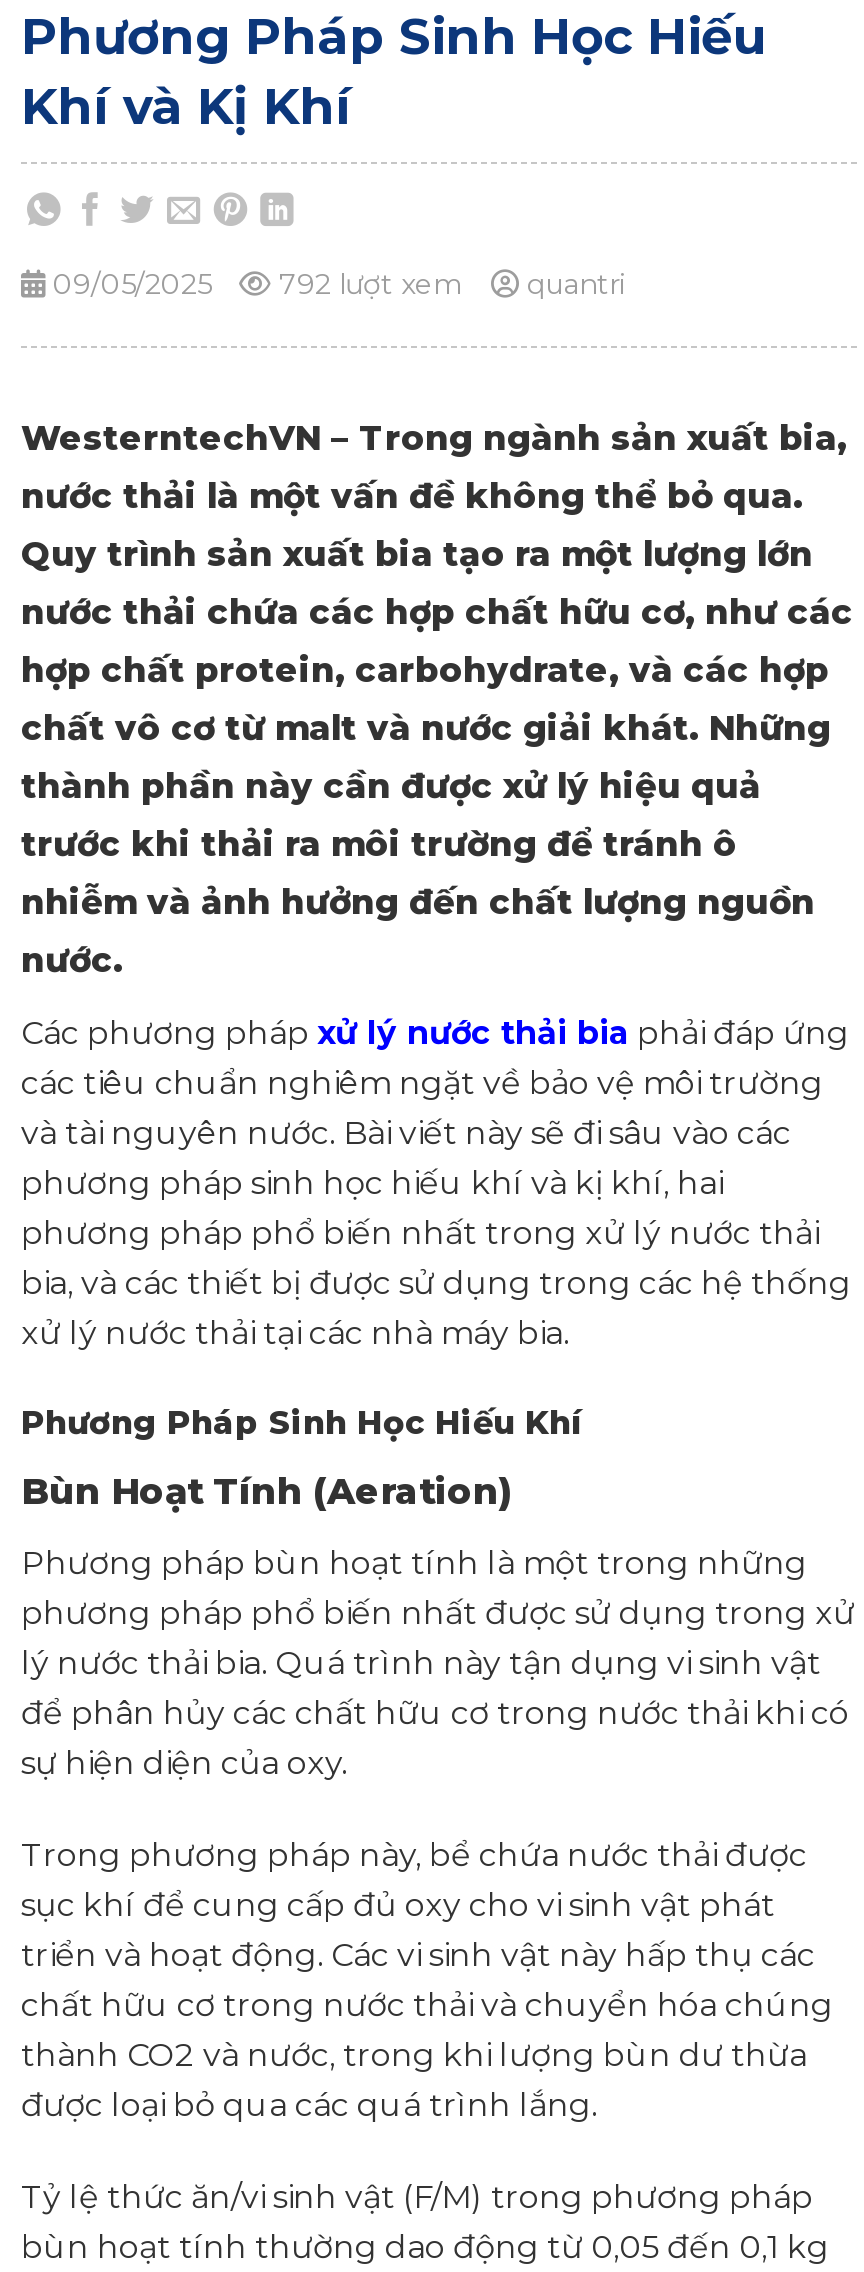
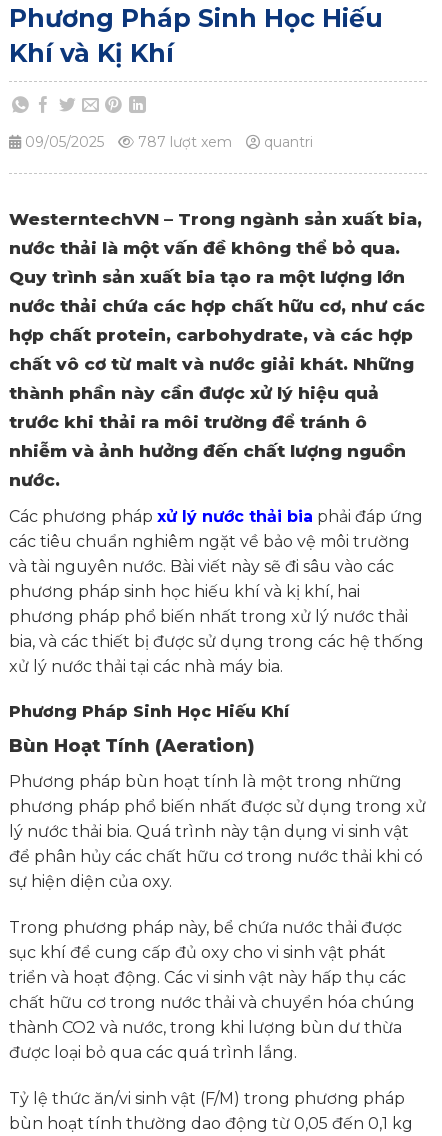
[45,266,625,302] 09/05/2025 792 lượt xem quantri -> [21,133,313,151] 09/05/2025 787 lượt xem quantri

